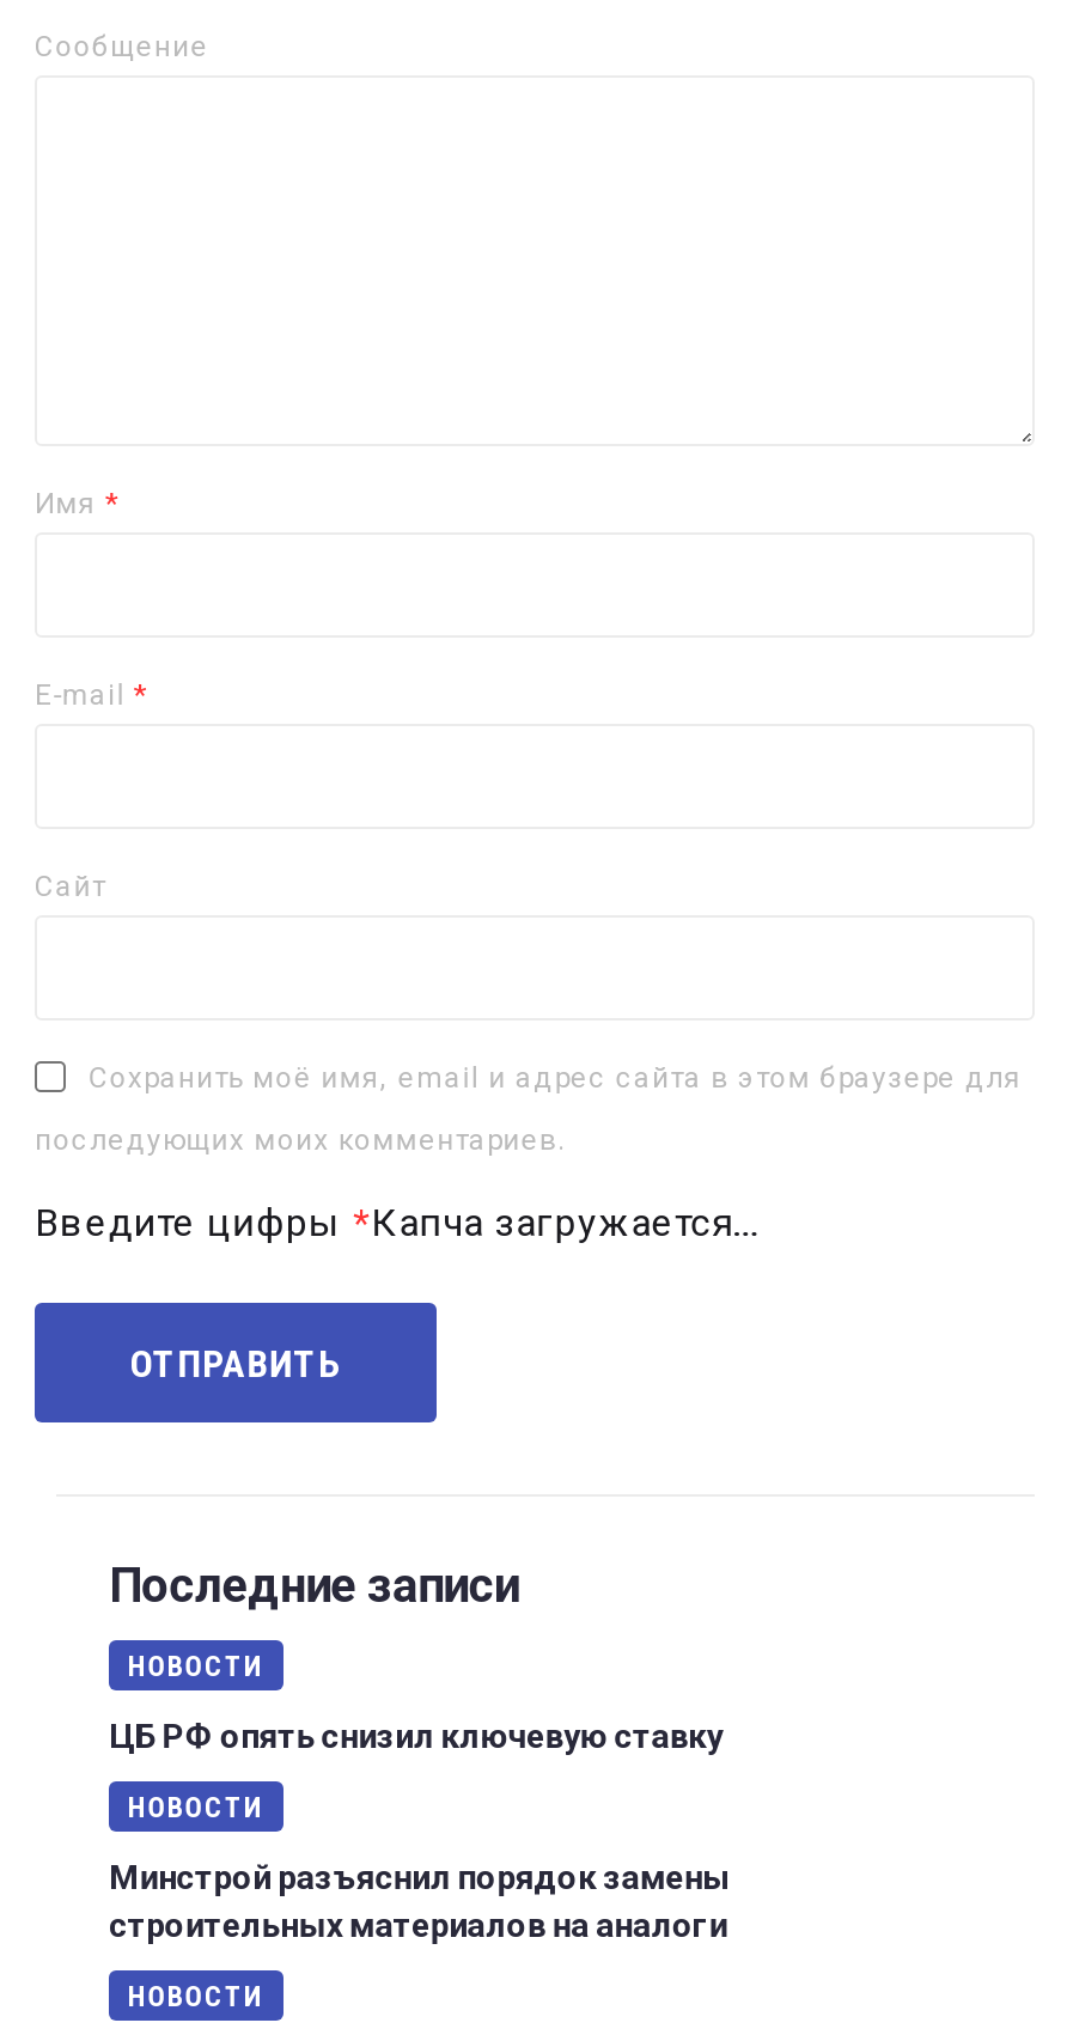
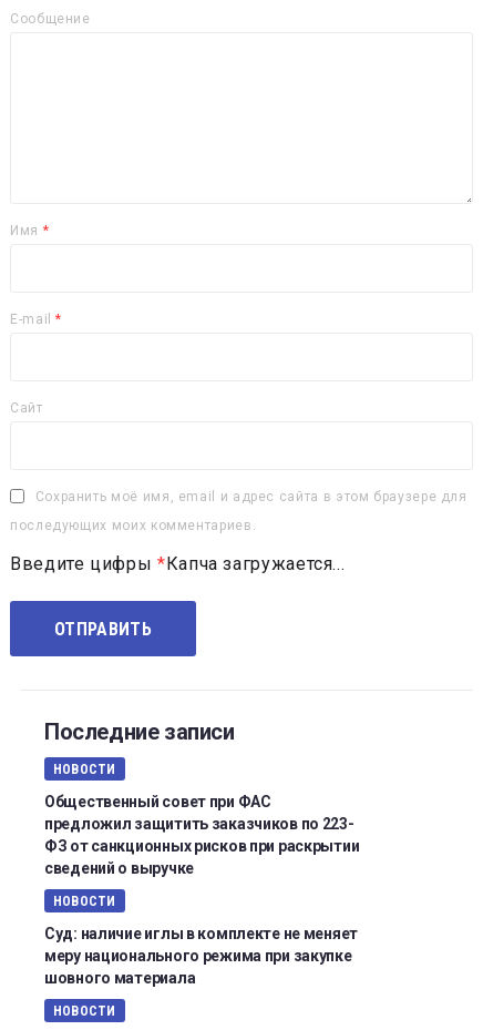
[109,1717,729,1755] ЦБ РФ опять снизил ключевую ставку -> [44,793,359,877] Общественный совет при ФАС | предложил защитить заказчиков по 223- | ФЗ от санкционных рисков при раскрытии | сведений о выручке
[109,1858,730,1944] Минстрой разъяснил порядок замены | строительных материалов на аналоги -> [44,925,358,987] Суд: наличие иглы в комплекте не меняет | меру национального режима при закупке | шовного материала

